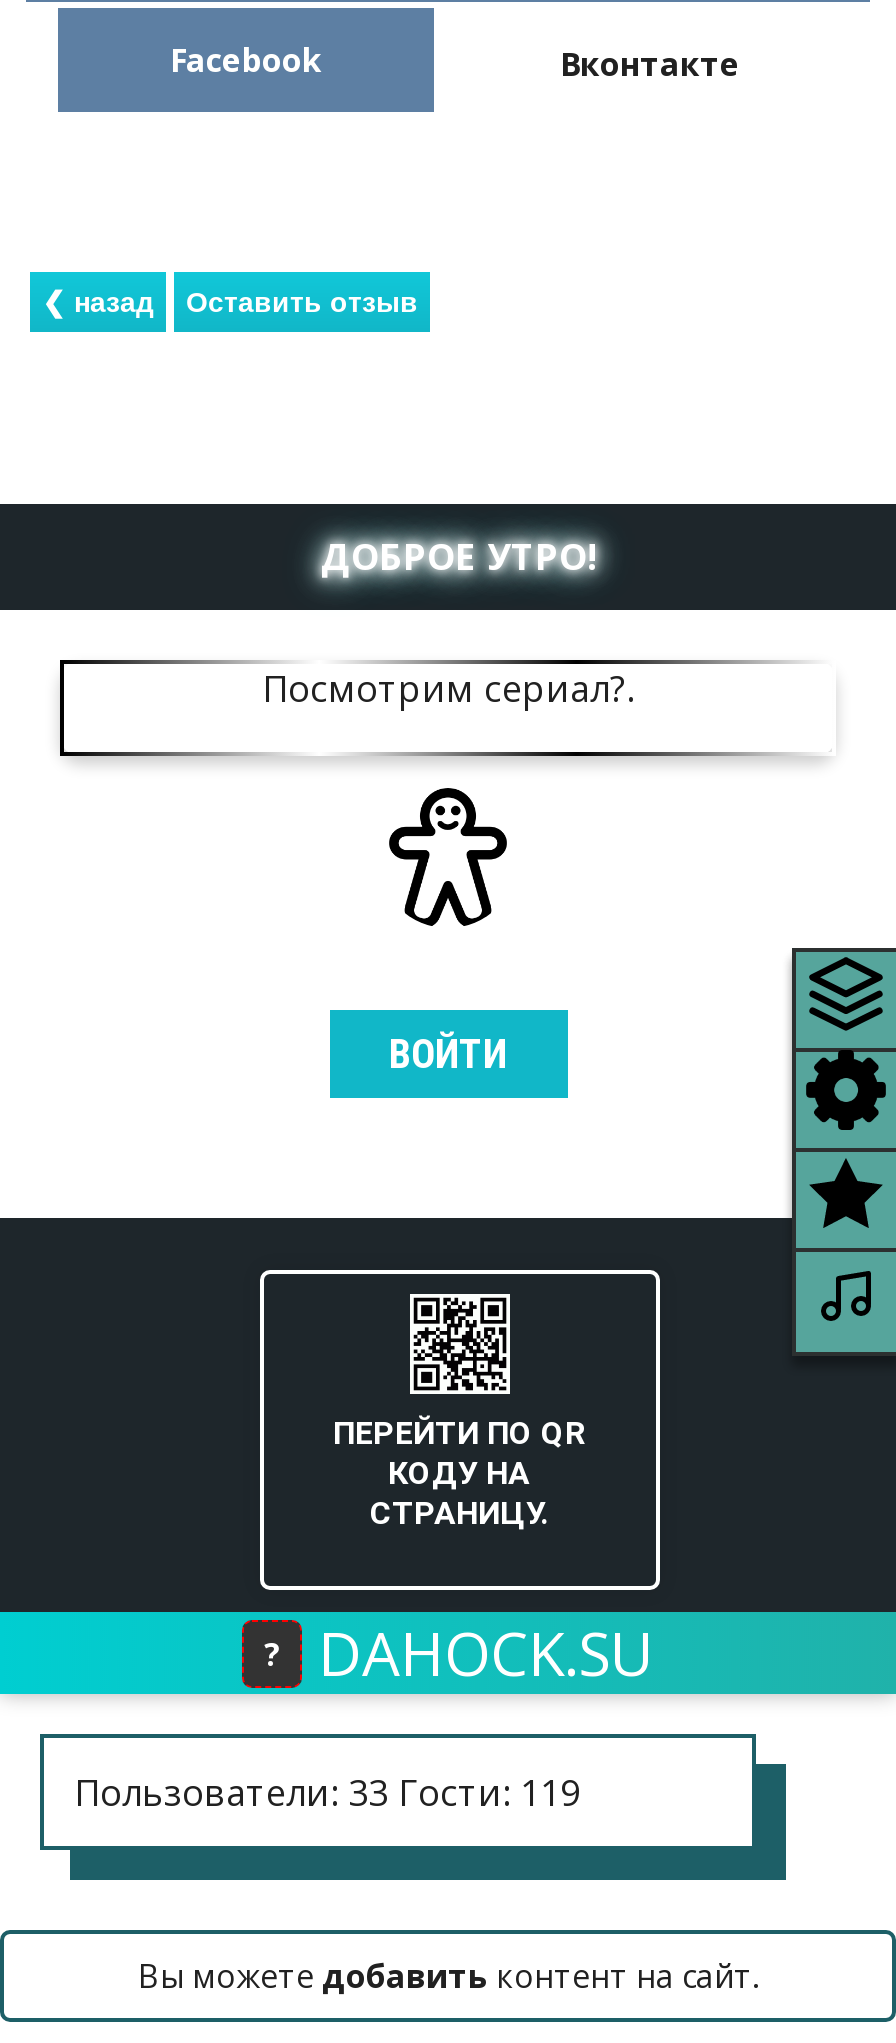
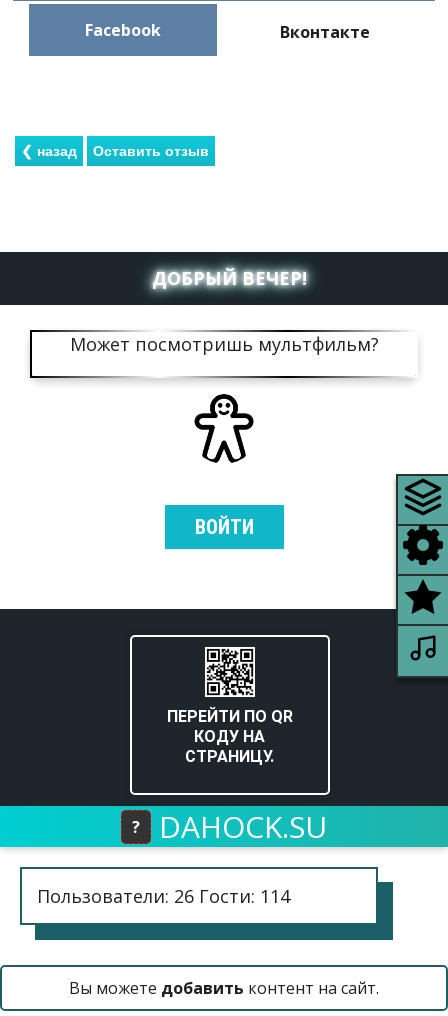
[321,532,597,580] ДОБРОЕ УТРО! -> [152,266,307,290] ДОБРЫЙ ВЕЧЕР!
[262,664,634,712] Посмотрим сериал?. -> [69,332,378,356] Может посмотришь мультфильм?
[74,1768,580,1816] Пользователи: 33 Гости: 119 -> [37,884,290,908] Пользователи: 26 Гости: 114

